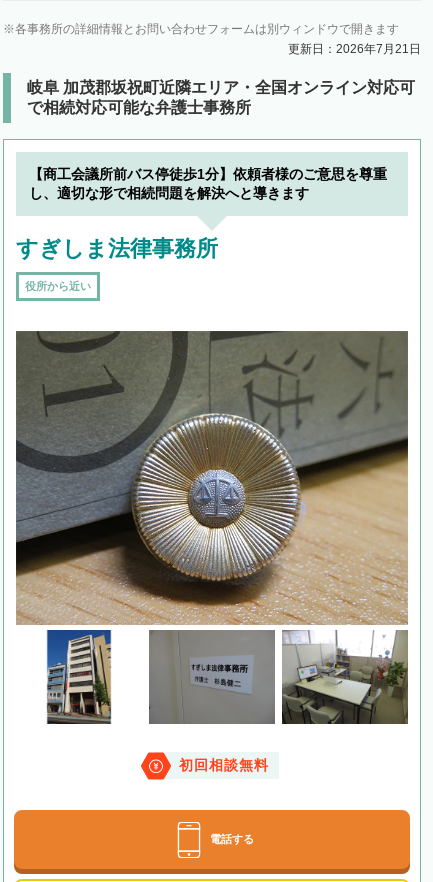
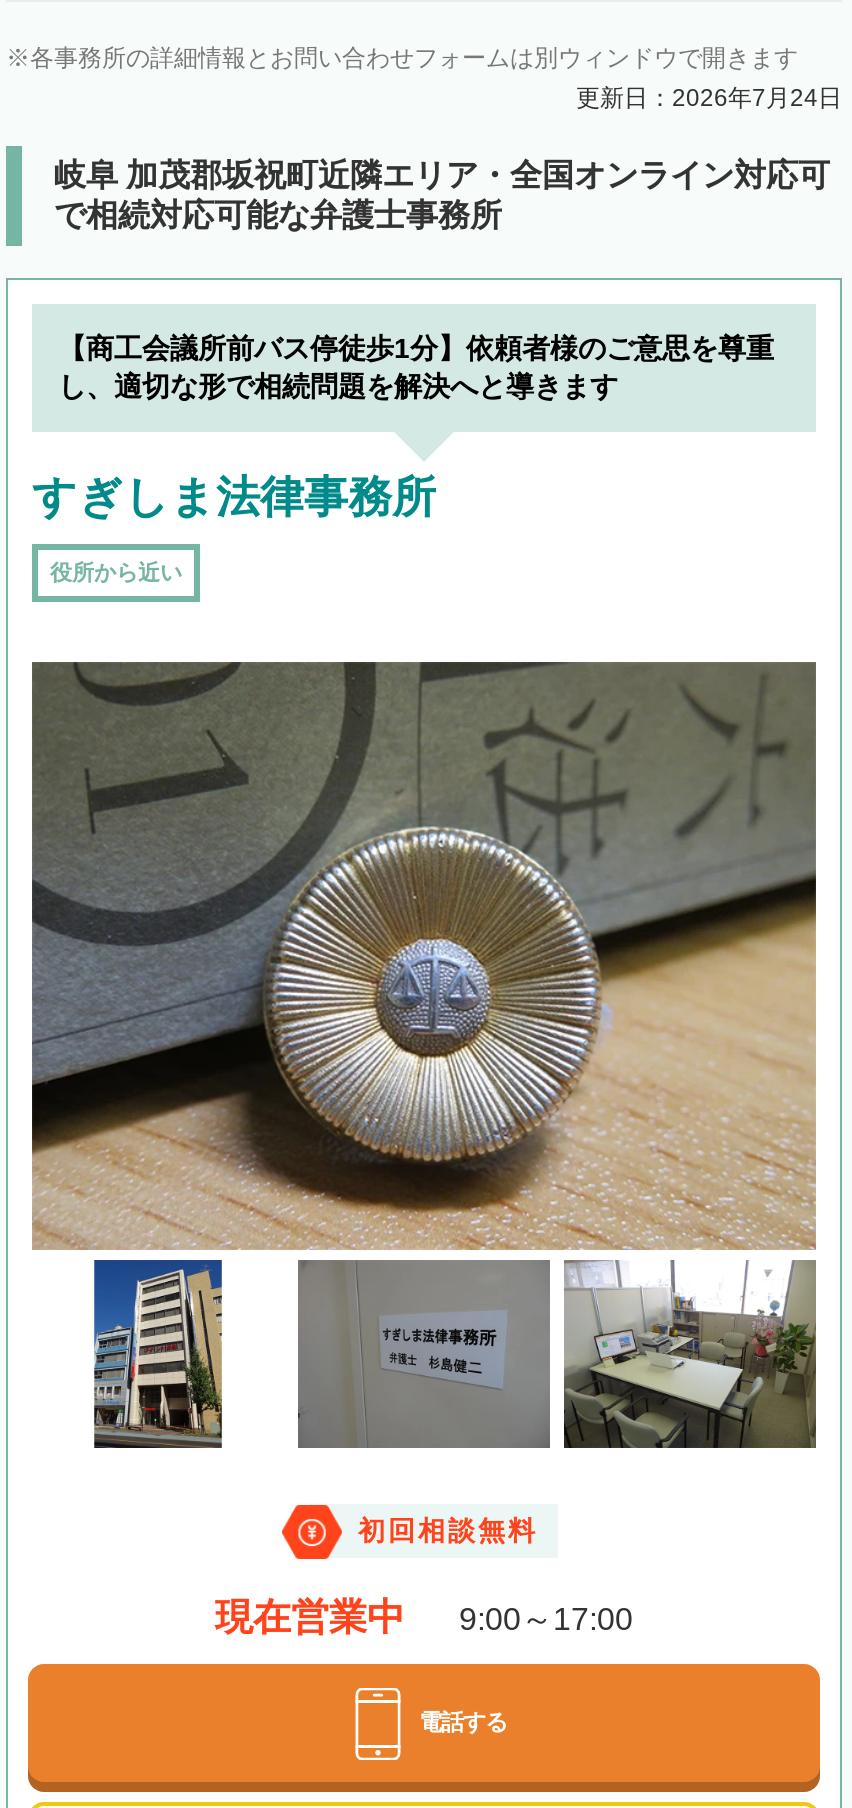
[288,42,421,56] 更新日：2026年7月21日 -> [576,84,842,112] 更新日：2026年7月24日
none -> [215,1597,633,1639] 現在営業中 | 9:00～17:00

